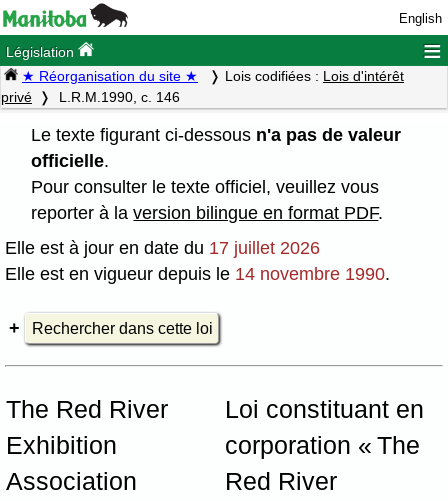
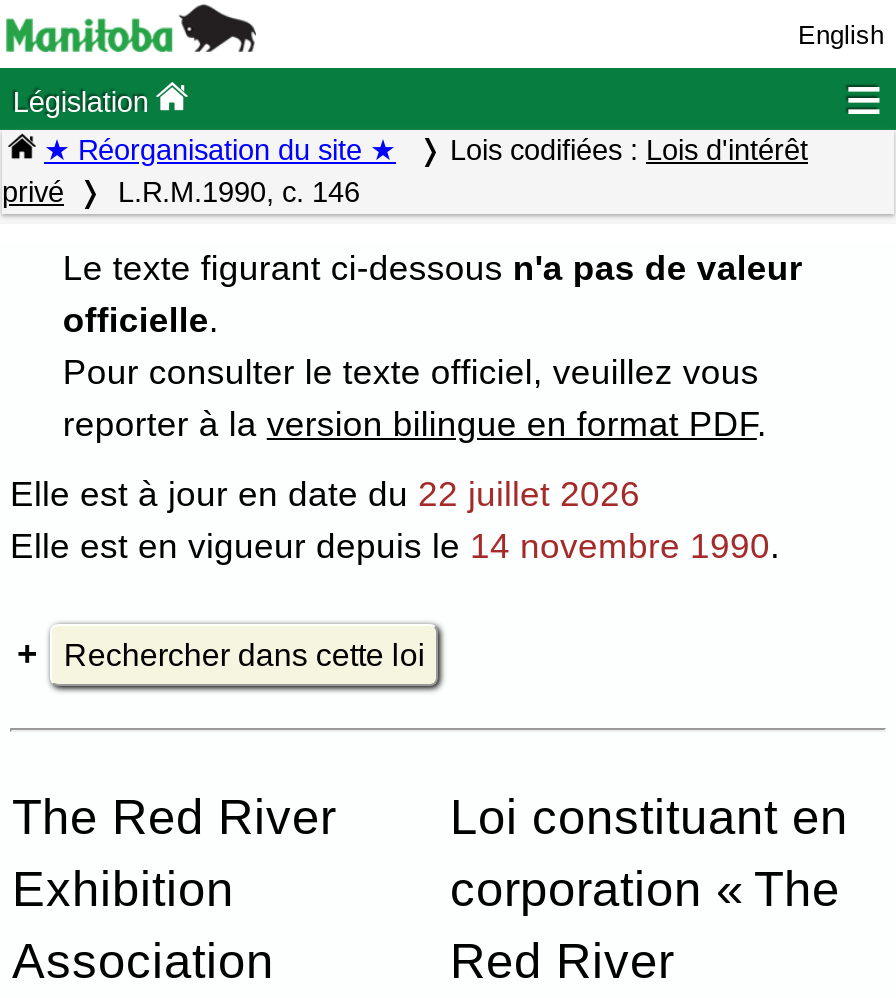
[5,238,320,258] Elle est à jour en date du 17 juillet 2026 -> [10,474,640,514] Elle est à jour en date du 22 juillet 2026

